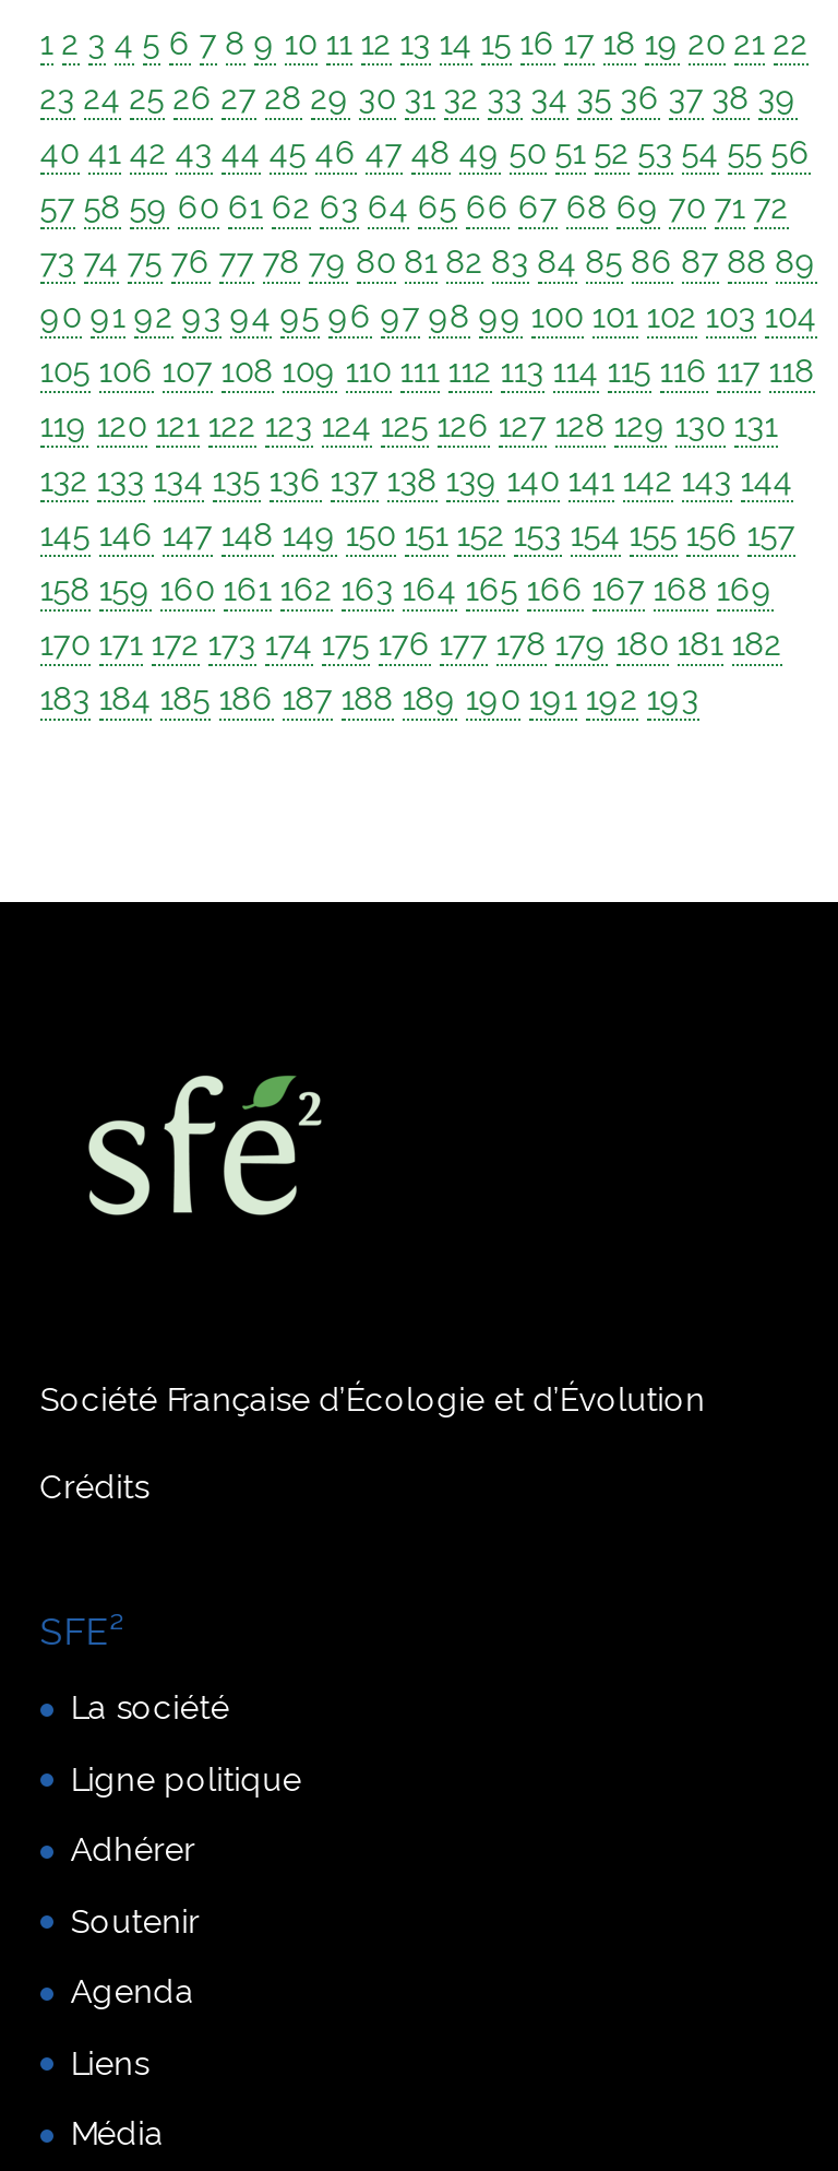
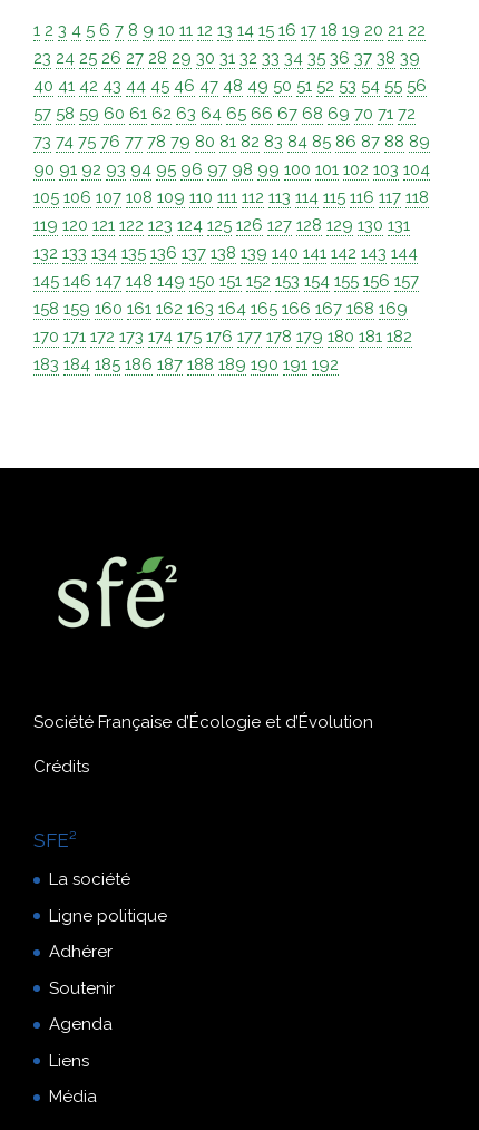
[40,679,699,719] 183 184 185 186 187 188 189 190 191 192 193 -> [33,354,338,374] 183 184 185 186 187 188 189 190 191 192

